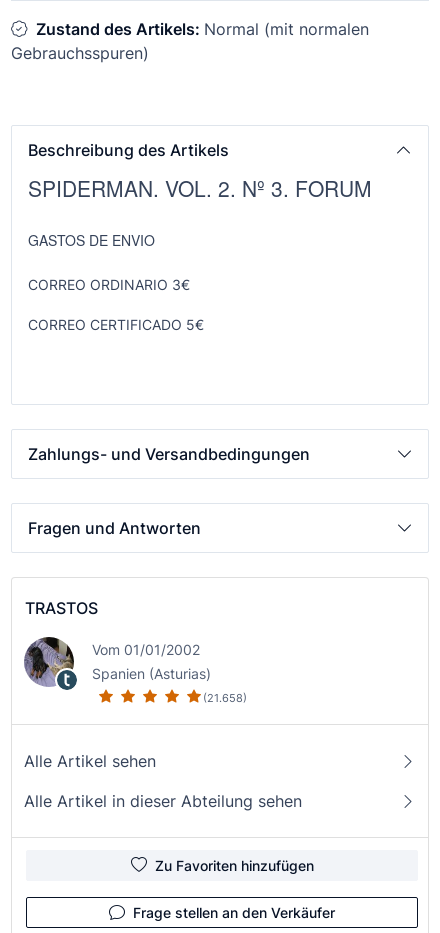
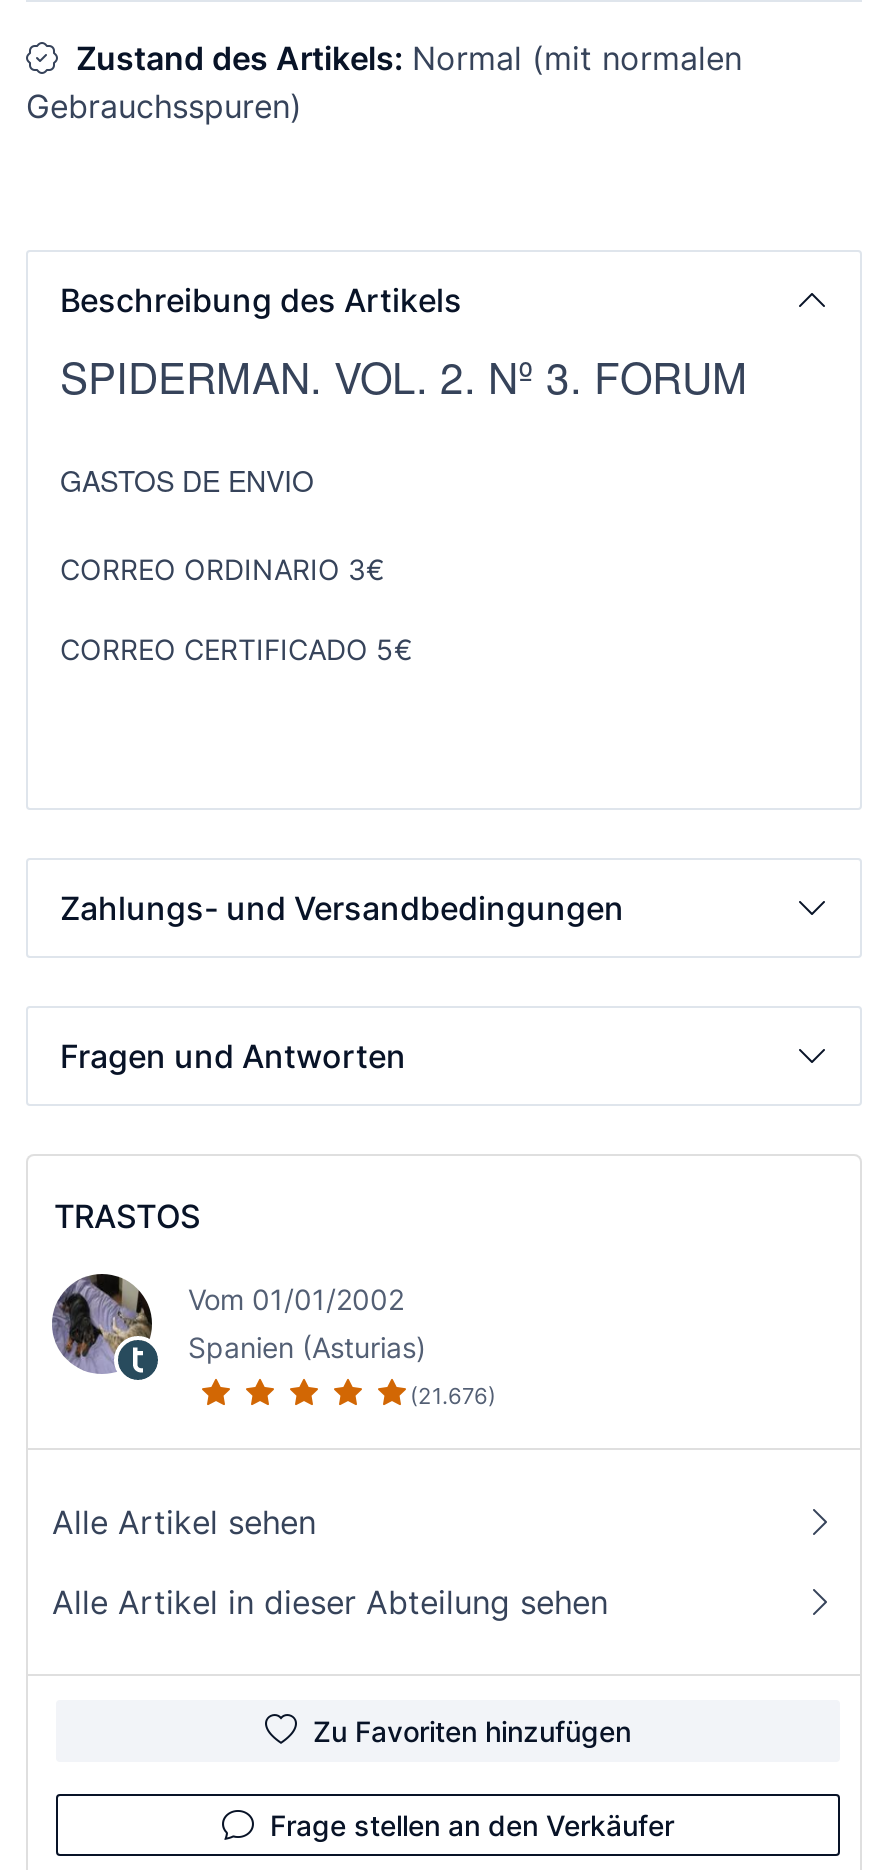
[203,691,247,705] (21.658) -> [410,1381,496,1409] (21.676)

